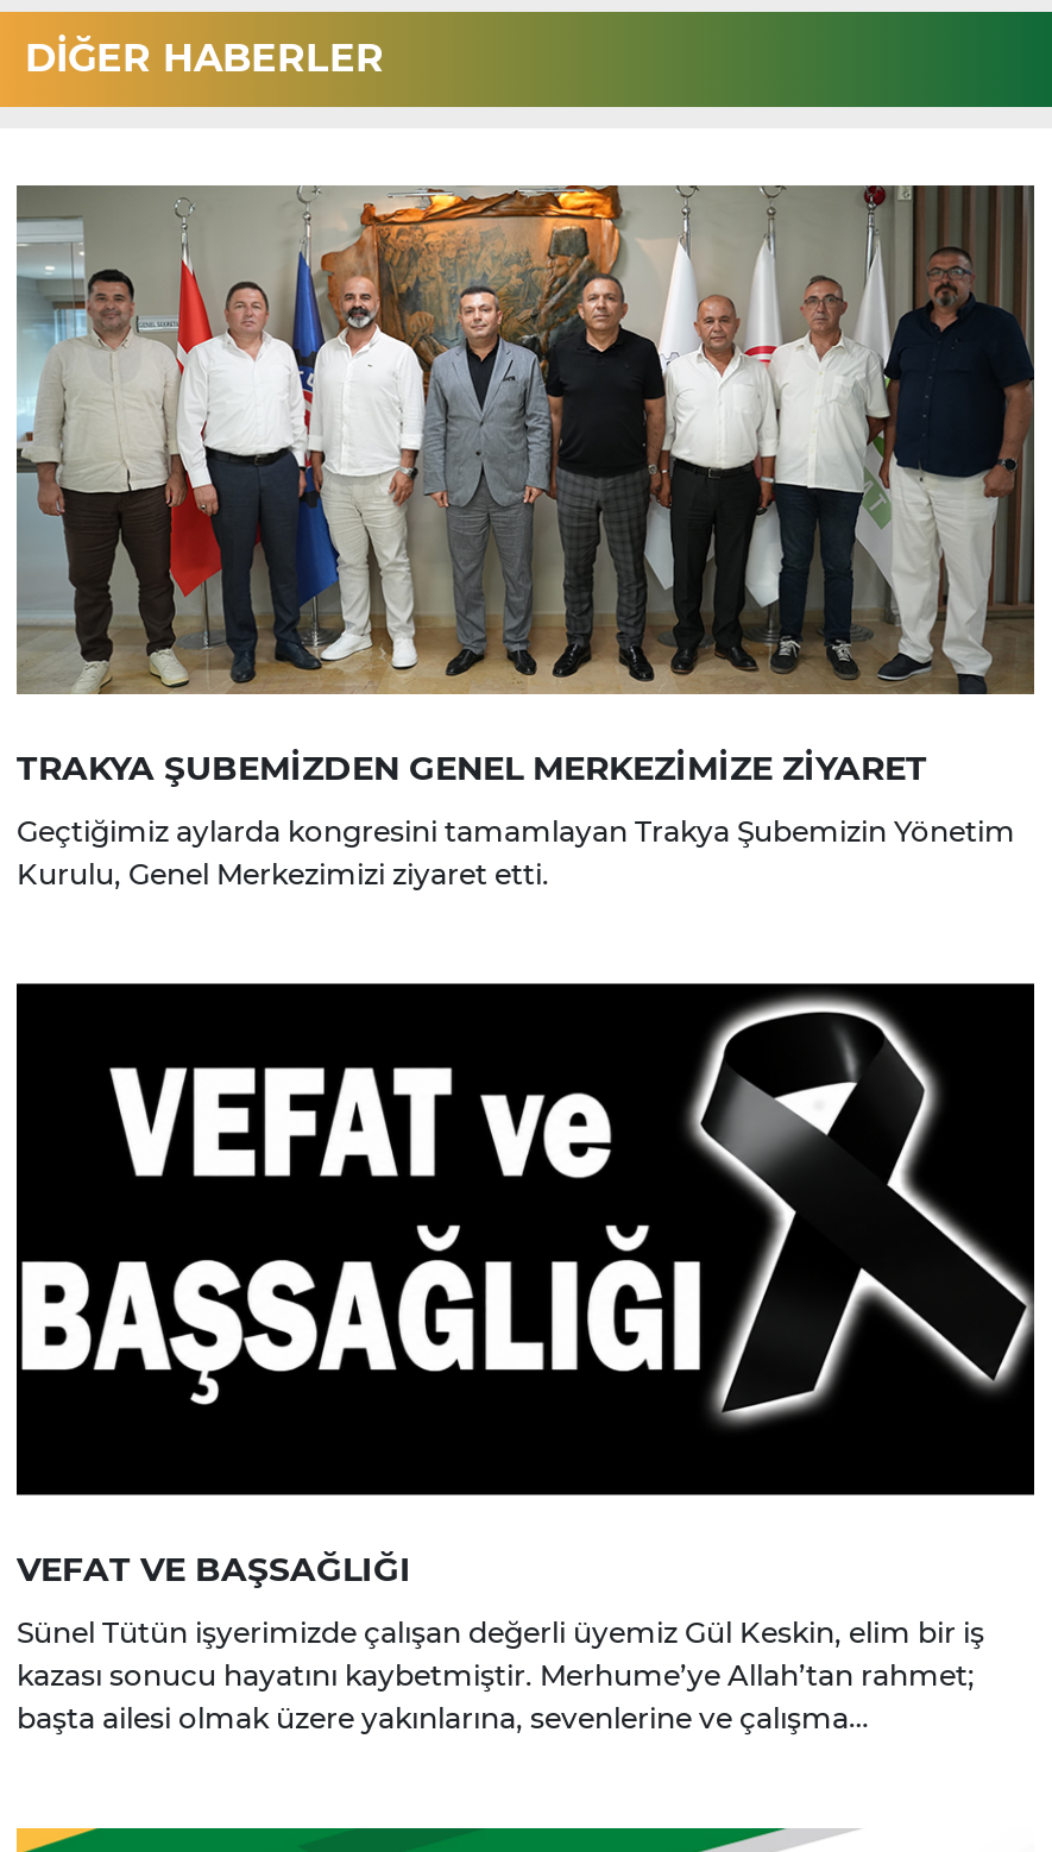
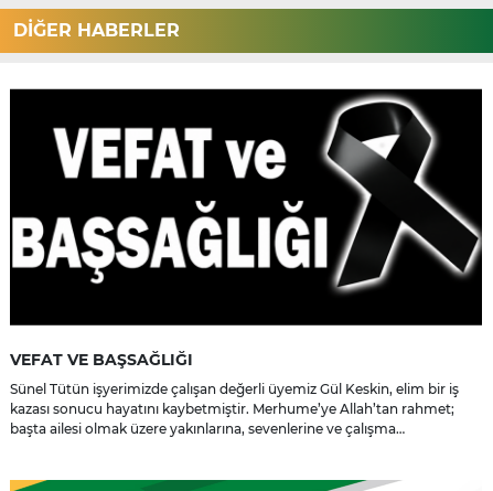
[17,183,1034,891] [image] | TRAKYA ŞUBEMİZDEN GENEL MERKEZİMİZE ZİYARET | Geçtiğimiz aylarda kongresini tamamlayan Trakya Şubemizin Yönetim | Kurulu, Genel Merkezimizi ziyaret etti. -> none

